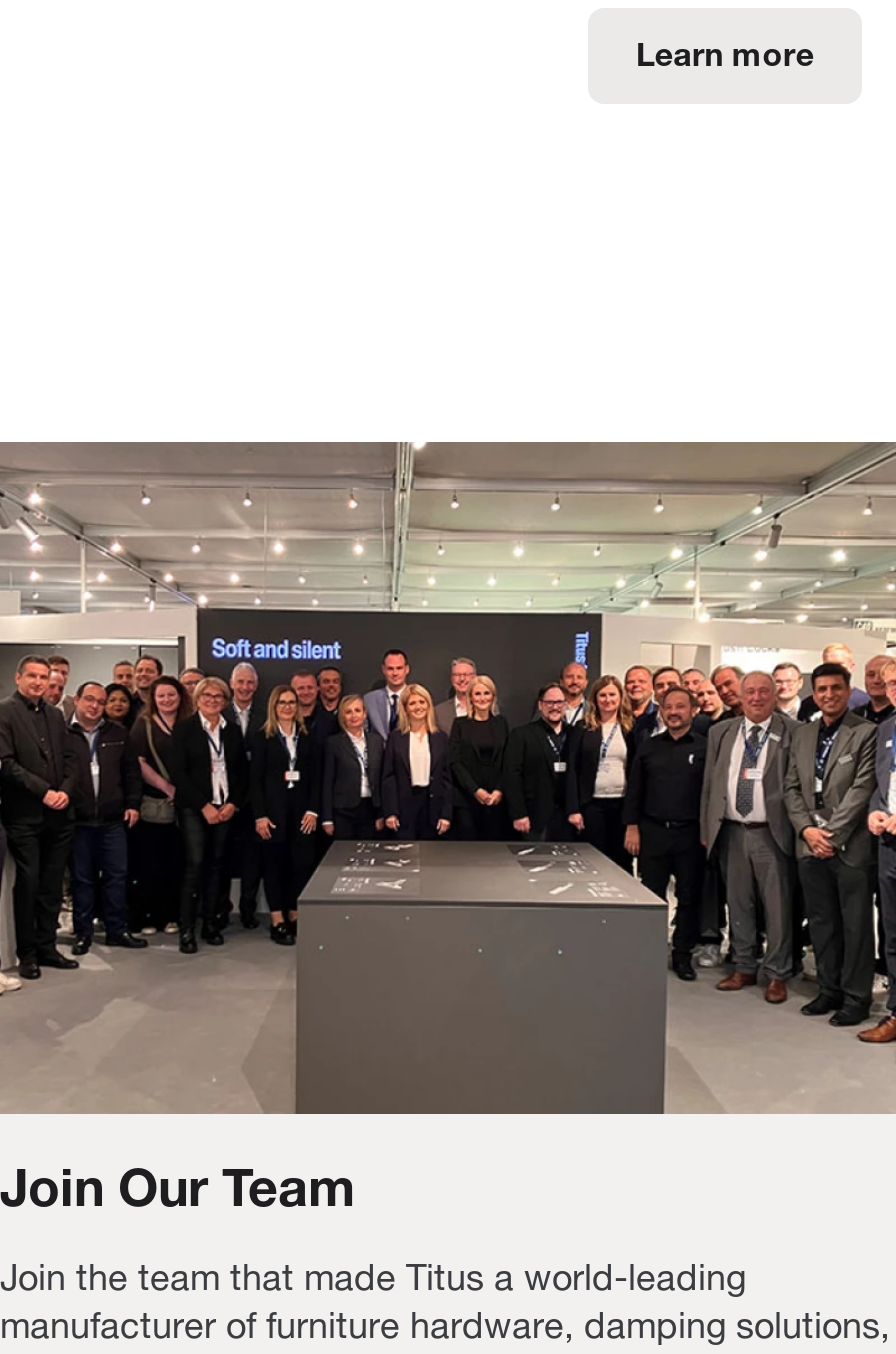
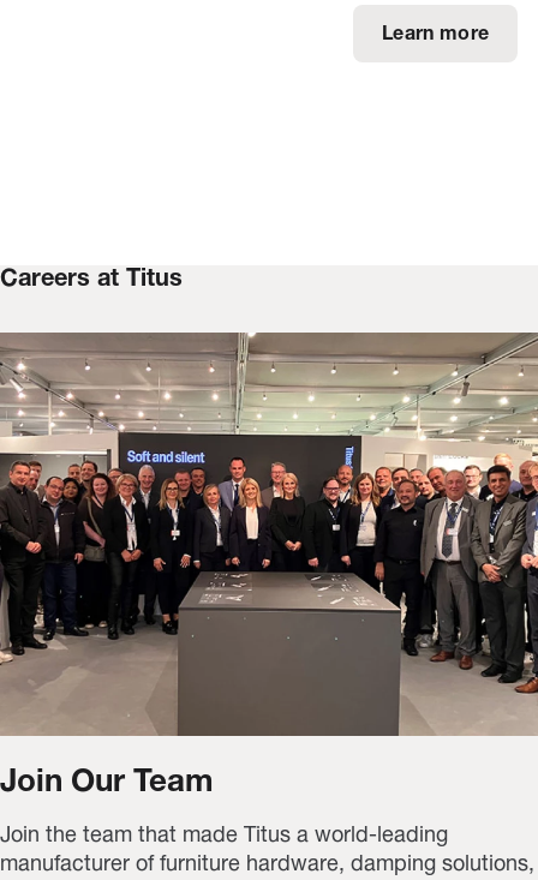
none -> [0,268,183,292] Careers at Titus

